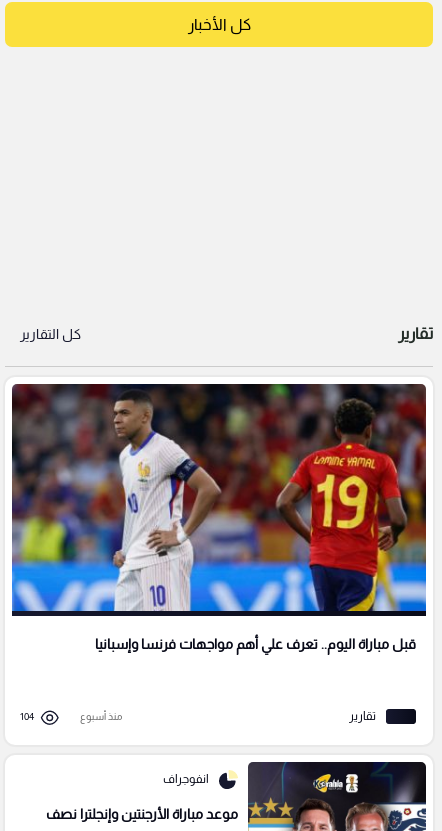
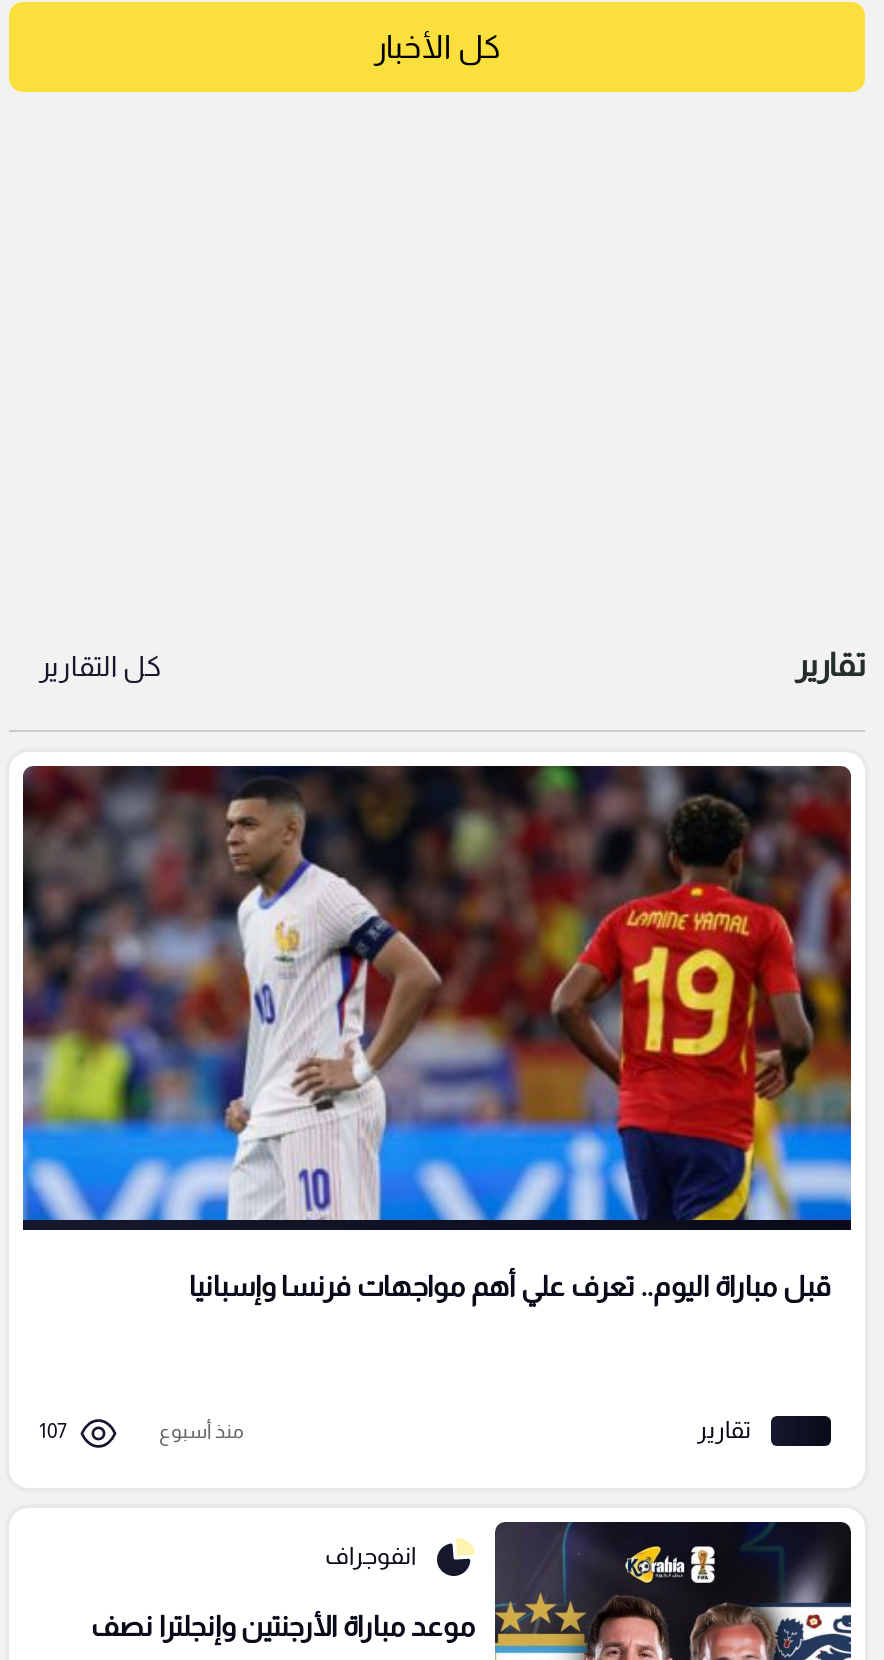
[20,711,34,722] 104 -> [39,1420,67,1442] 107

